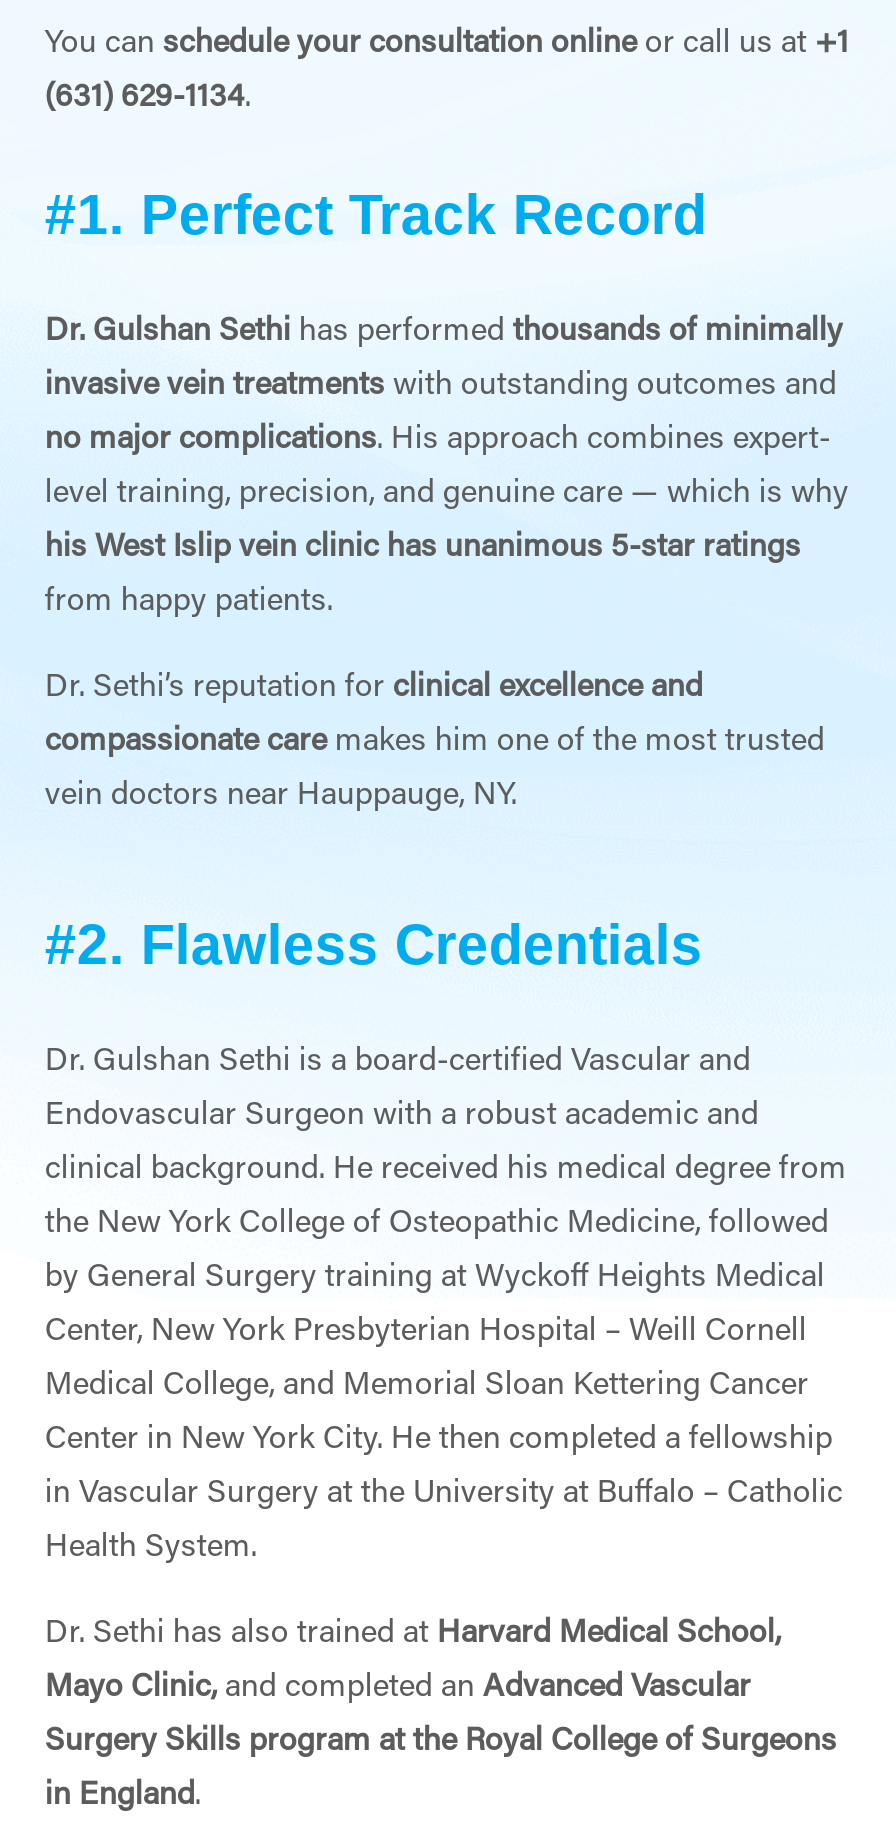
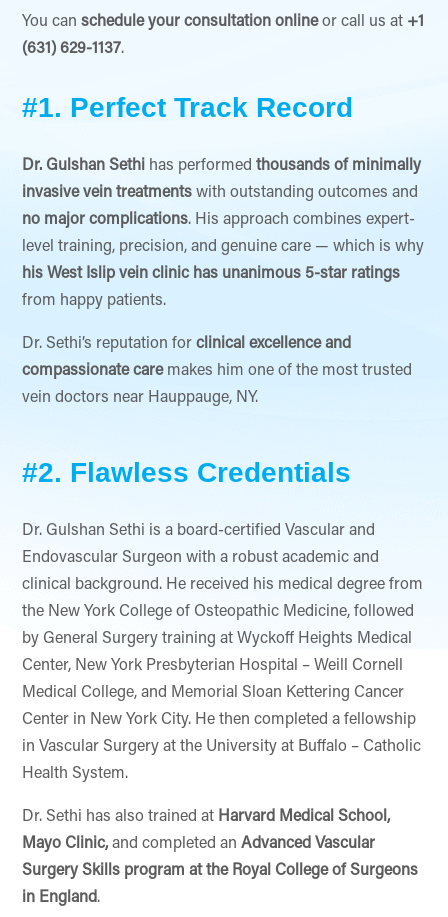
[45,83,251,115] (631) 629-1134. -> [22,41,124,57] (631) 629-1137.

